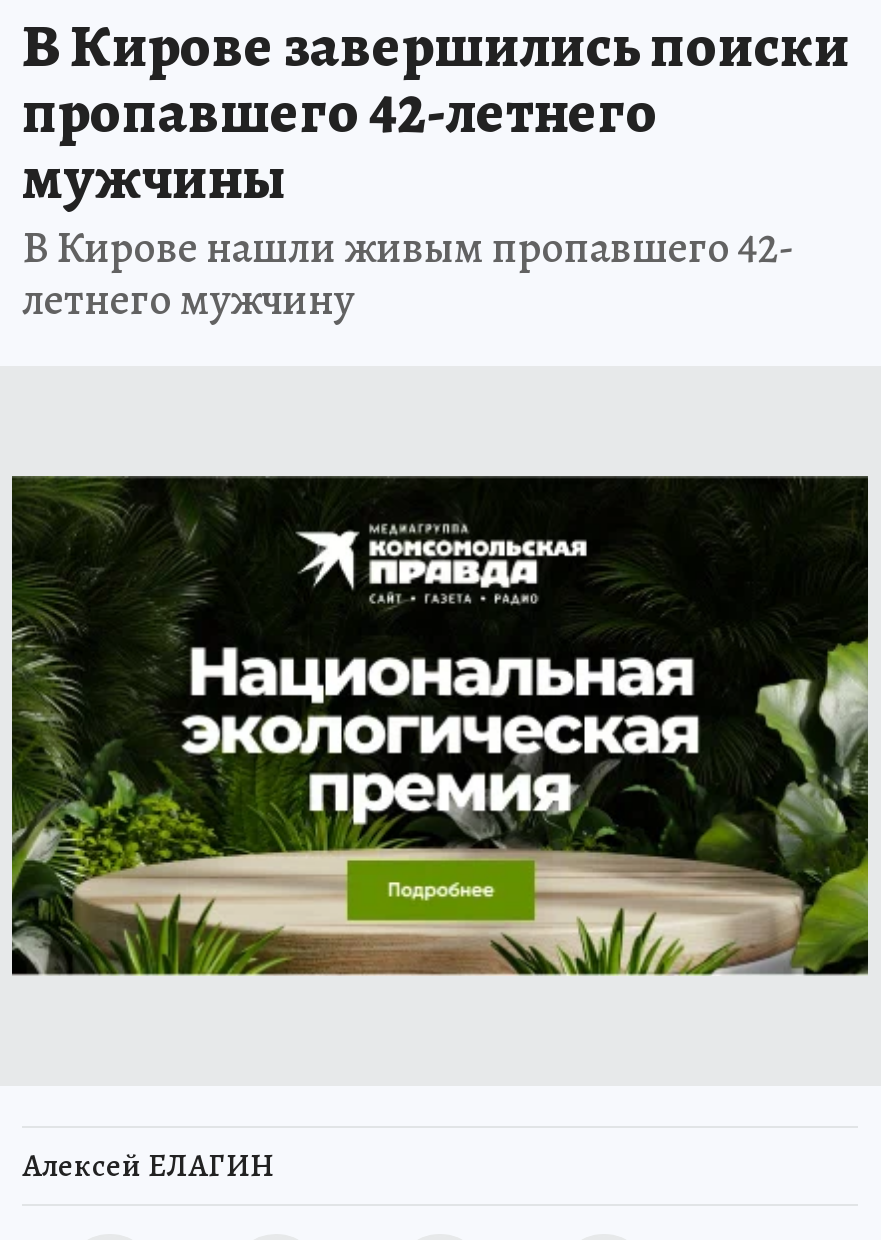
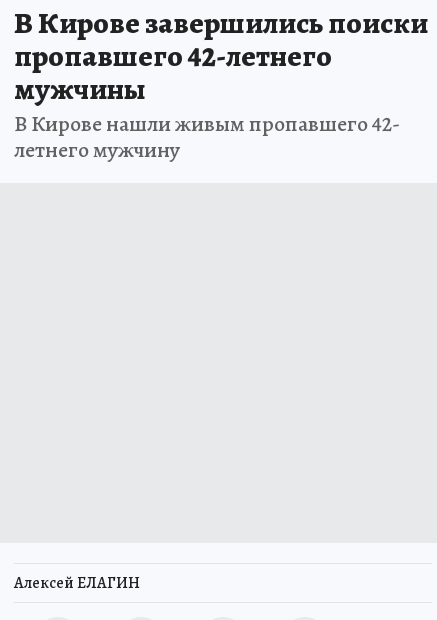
[10,474,870,978] [image] -> none

